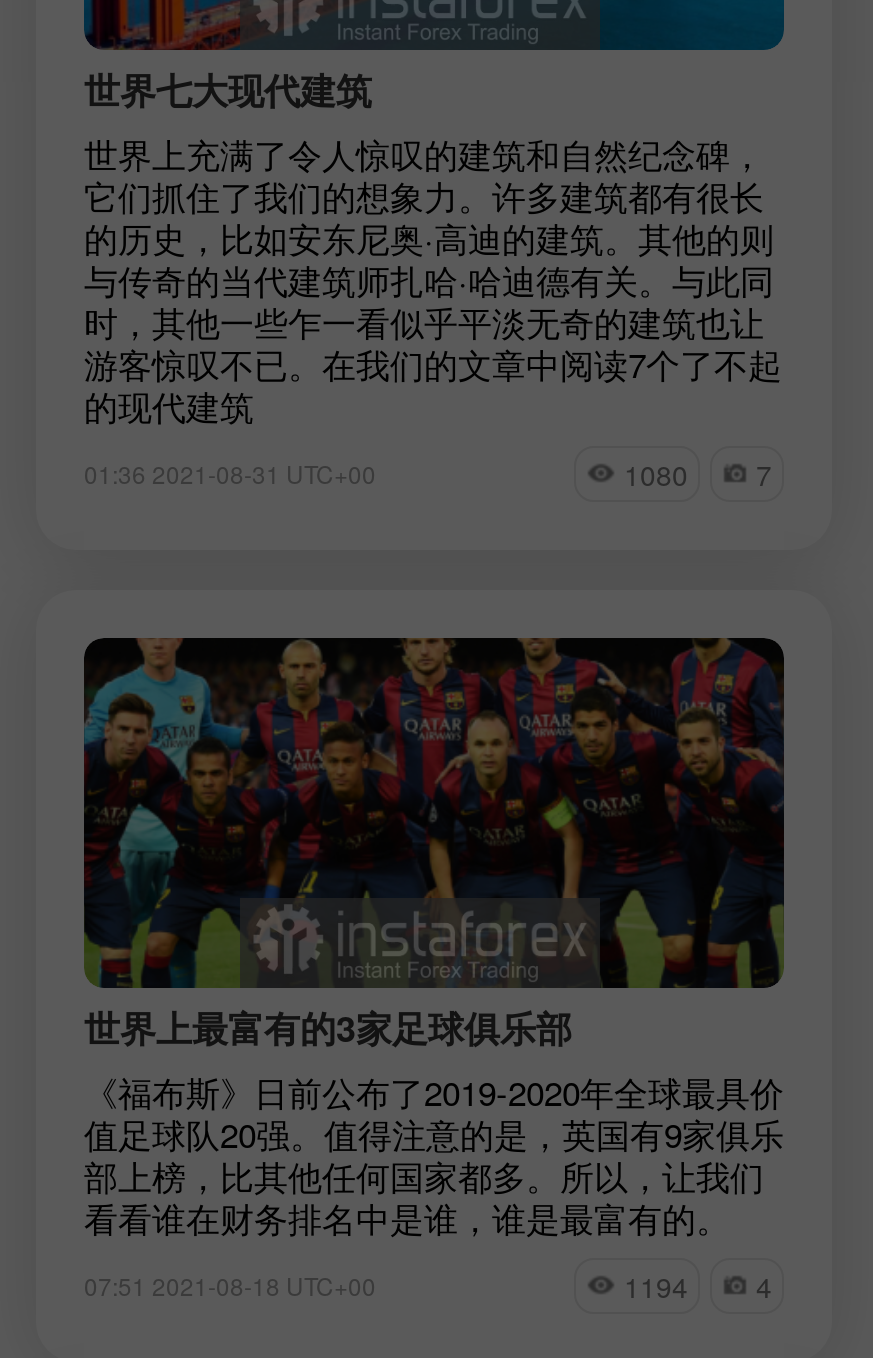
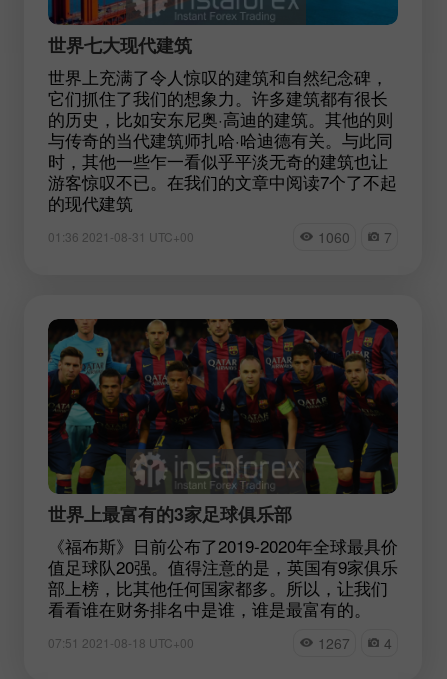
[624,454,772,494] 1080 7 -> [318,227,392,247] 1060 7
[624,1266,772,1306] 1194 4 -> [318,633,392,653] 1267 4

